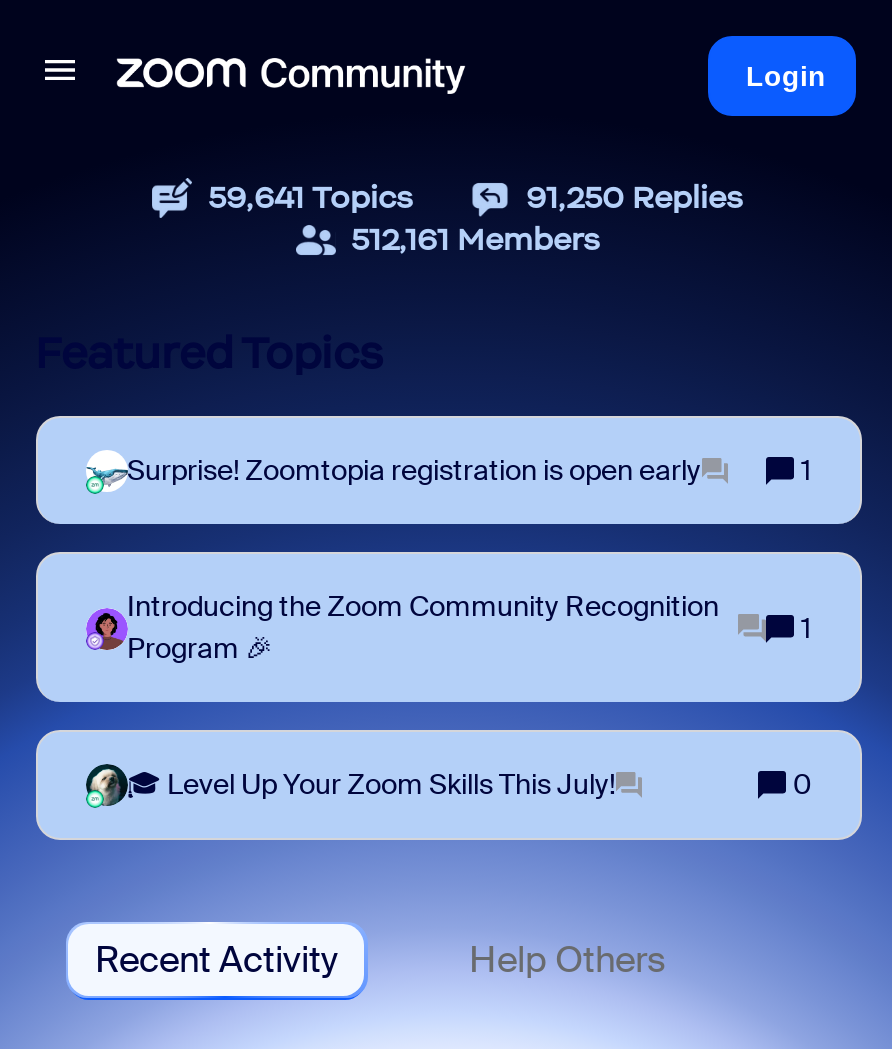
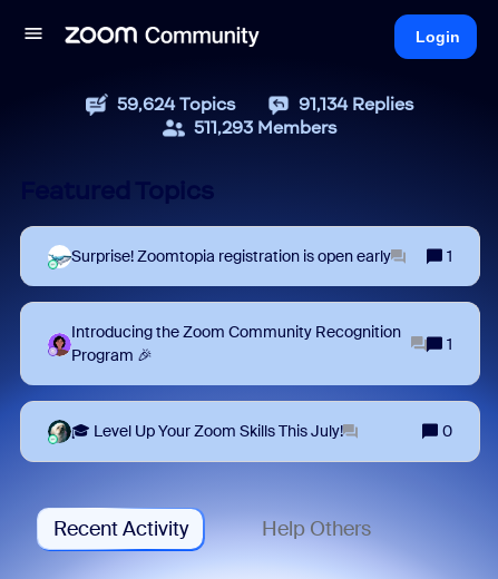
[208,178,414,216] 59,641 Topics -> [116,94,236,115] 59,624 Topics
[526,178,744,216] 91,250 Replies -> [298,94,414,115] 91,134 Replies
[351,220,601,258] 512,161 Members -> [193,117,337,138] 511,293 Members

